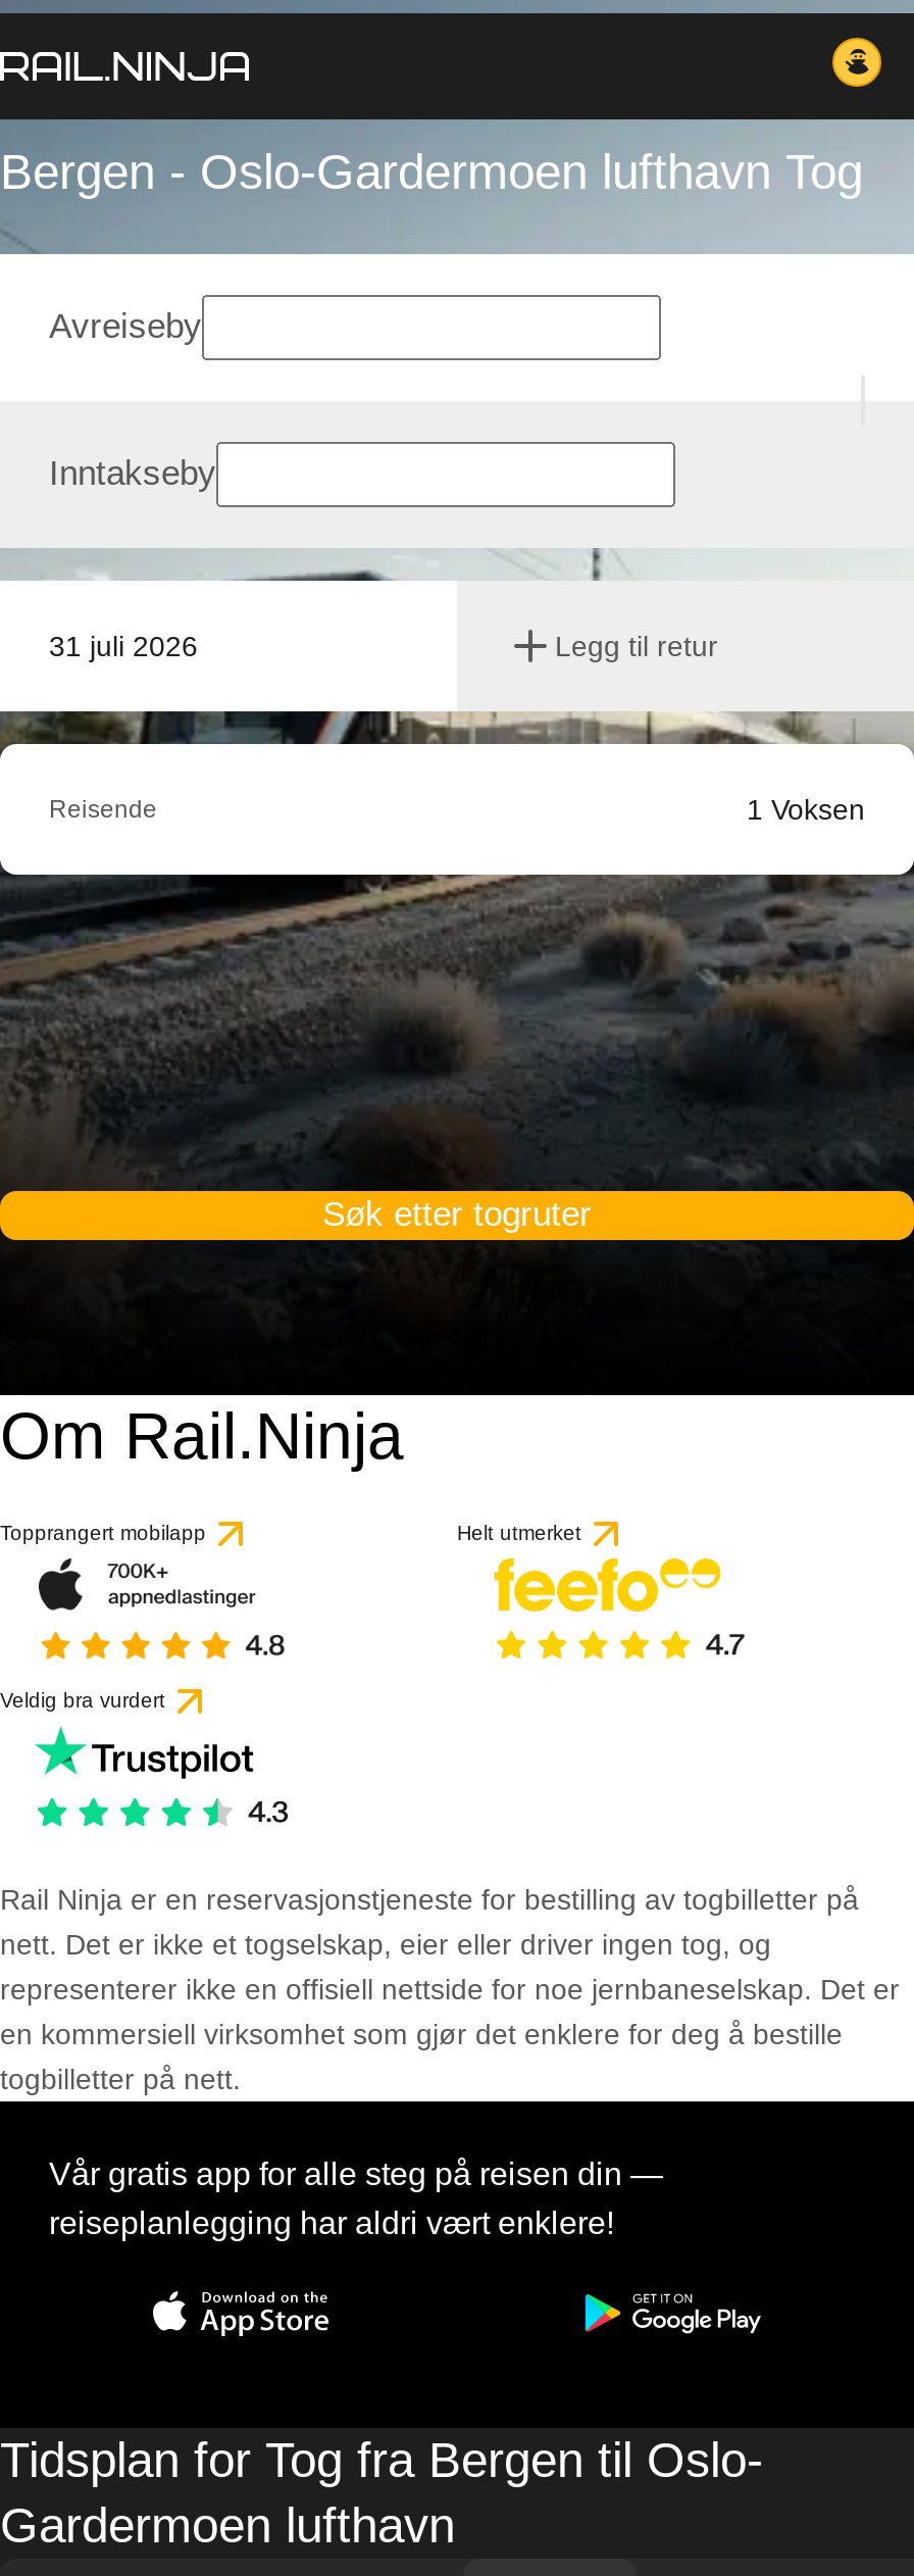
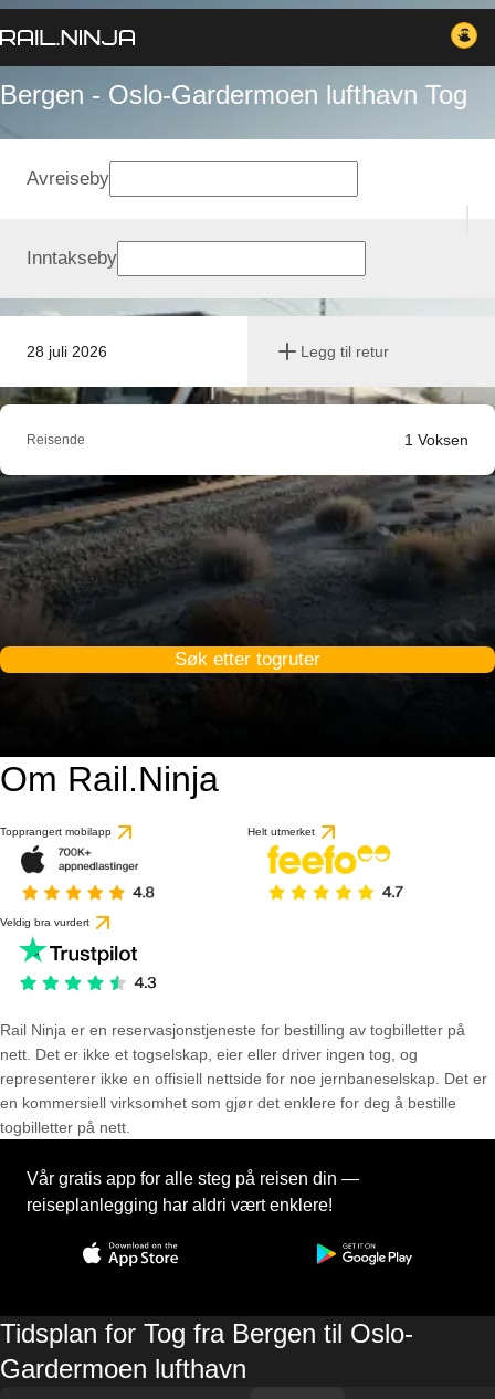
[49,630,198,662] 31 juli 2026 -> [27,343,107,360] 28 juli 2026

